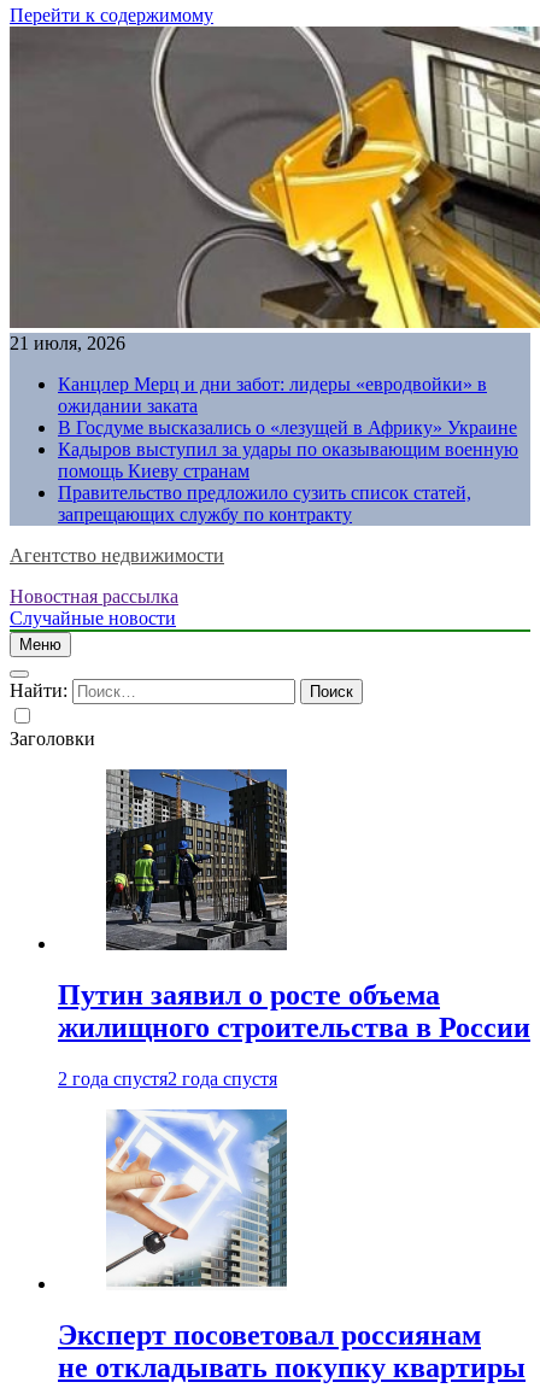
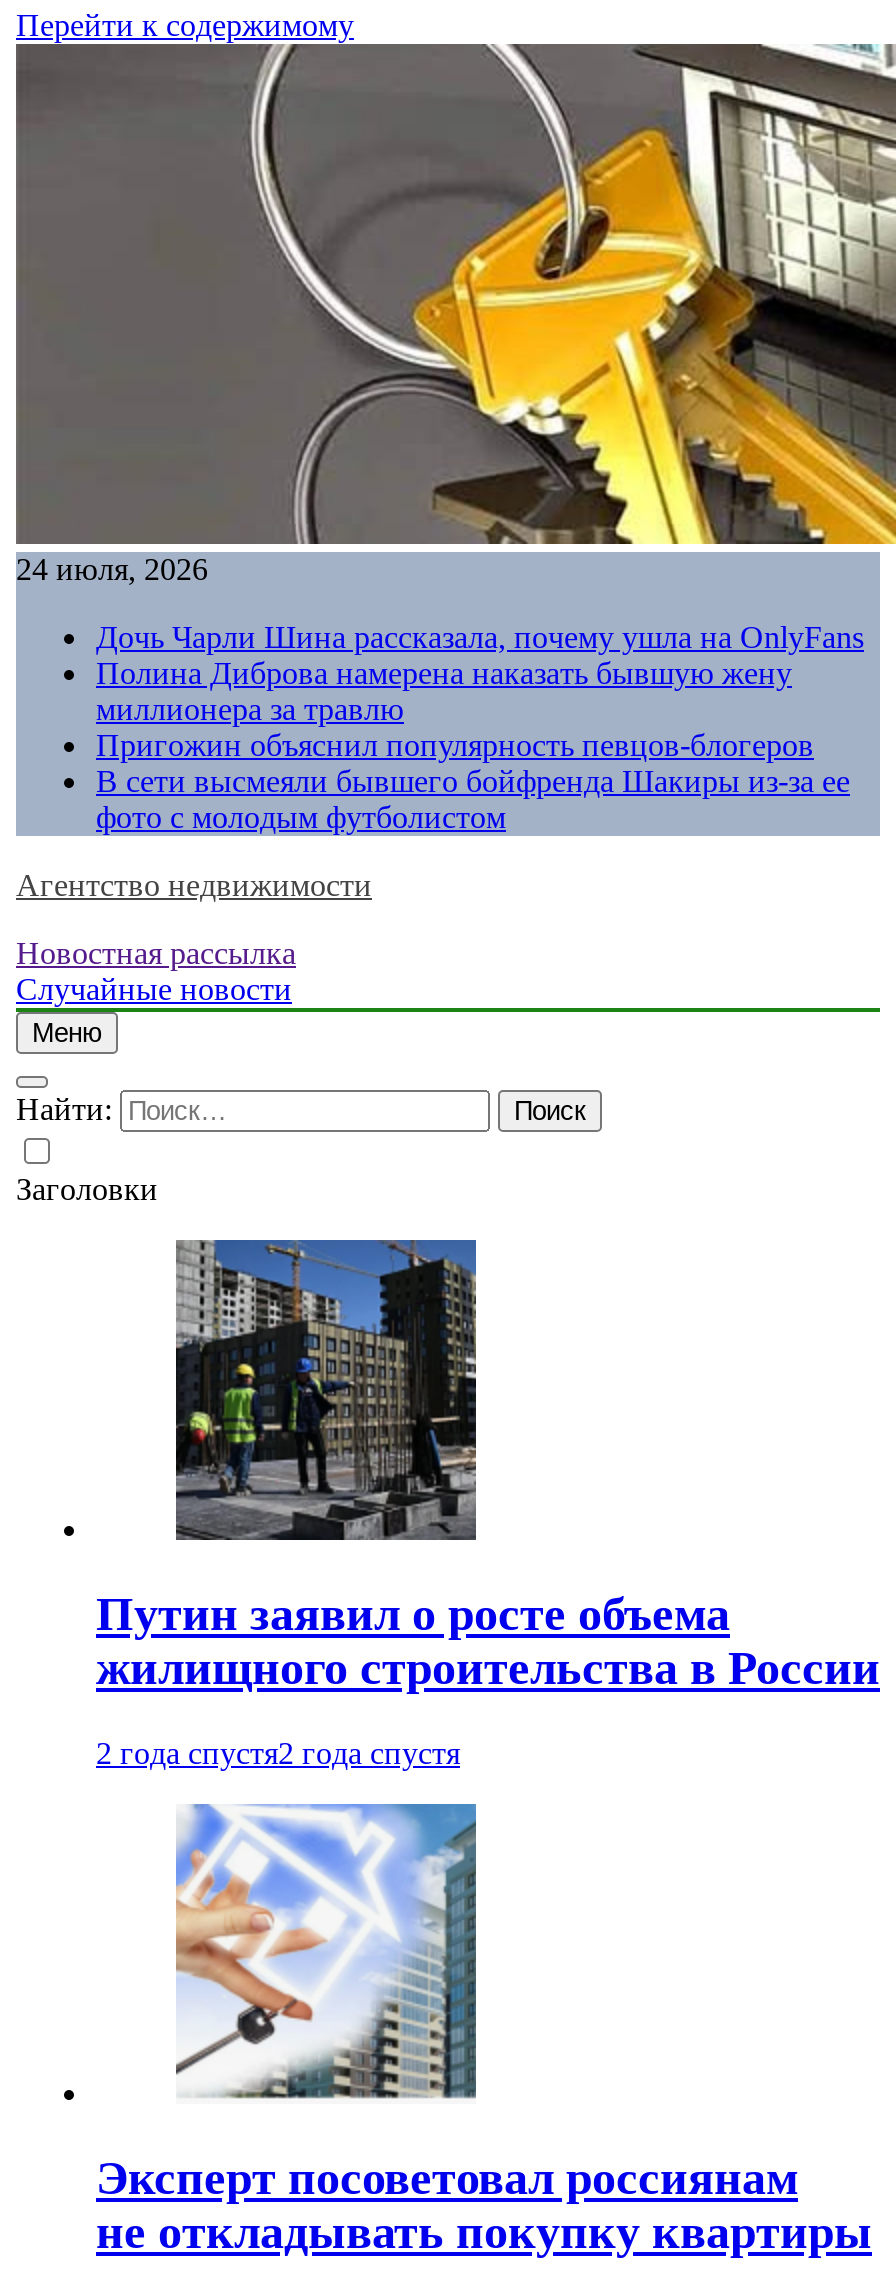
[10,333,125,353] 21 июля, 2026 -> [16,552,208,586] 24 июля, 2026
[58,374,518,525] Канцлер Мерц и дни забот: лидеры «евродвойки» в | ожидании заката | В Госдуме высказались о «лезущей в Африку» Украине | Кадыров выступил за удары по оказывающим военную | помощь Киеву странам | Правительство предложило сузить список статей, | запрещающих службу по контракту -> [96,620,864,834] Дочь Чарли Шина рассказала, почему ушла на OnlyFans | Полина Диброва намерена наказать бывшую жену | миллионера за травлю | Пригожин объяснил популярность певцов-блогеров | В сети высмеяли бывшего бойфренда Шакиры из-за ее | фото с молодым футболистом

